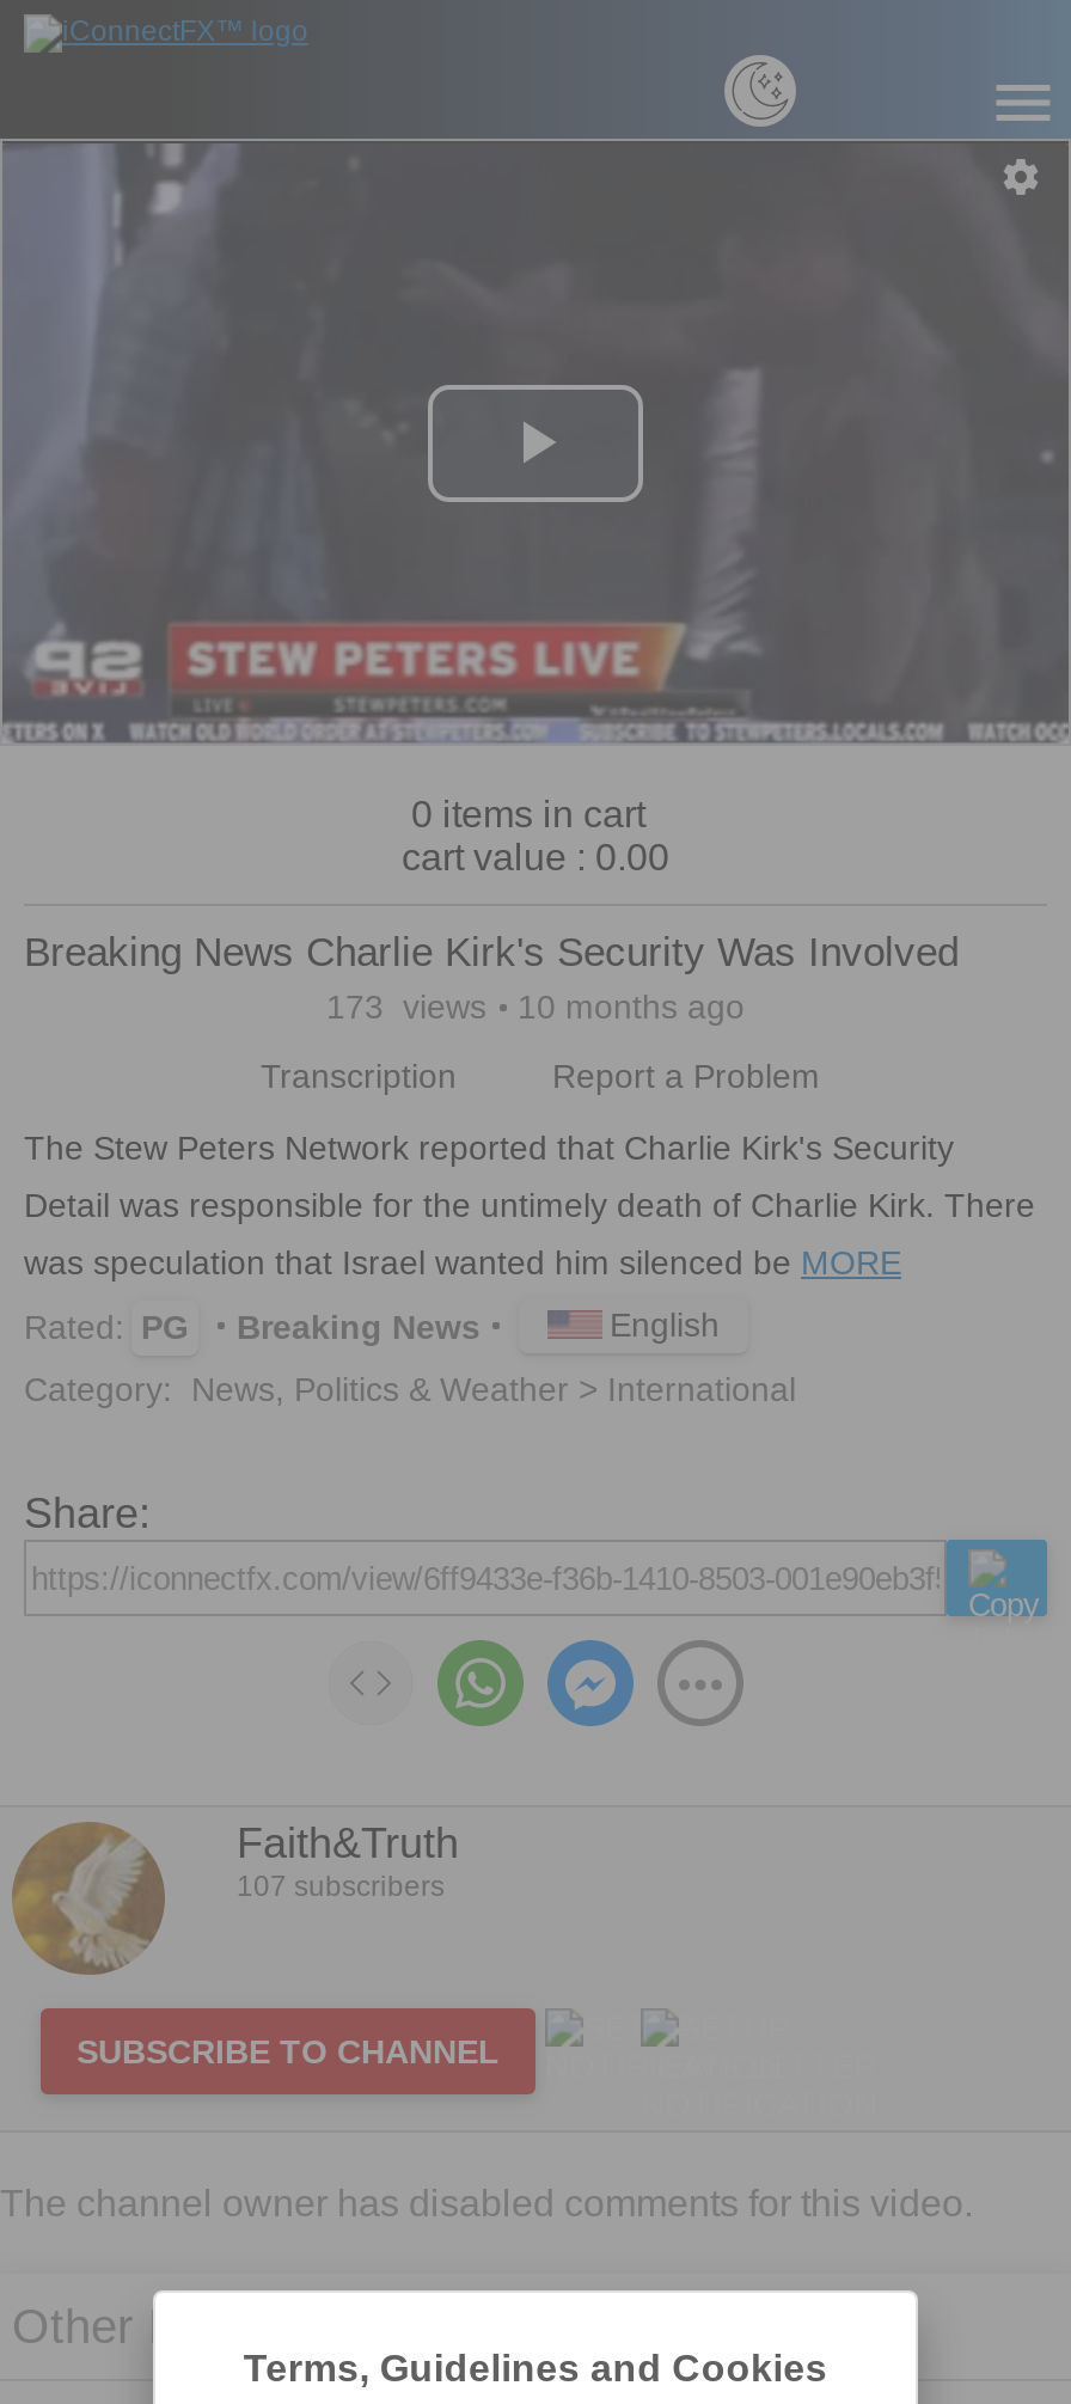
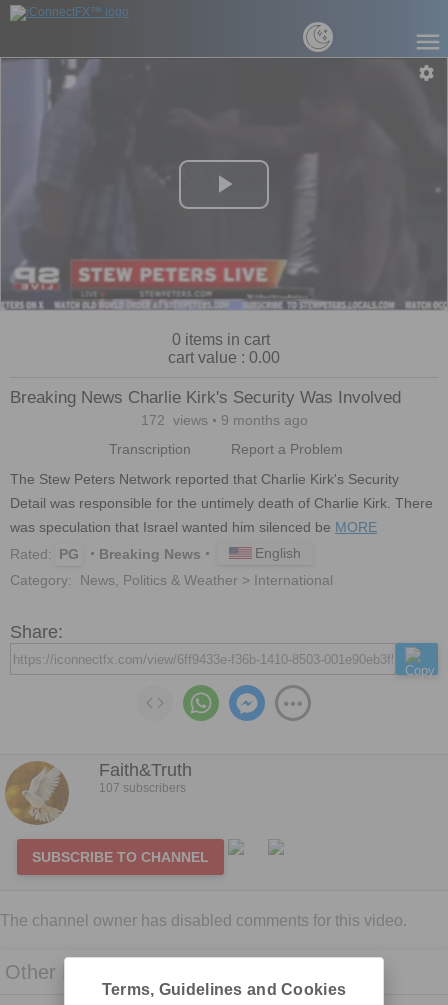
[326,987,486,1026] 173 views -> [140,412,207,428] 172 views
[518,987,745,1026] 10 months ago -> [220,412,307,428] 9 months ago

